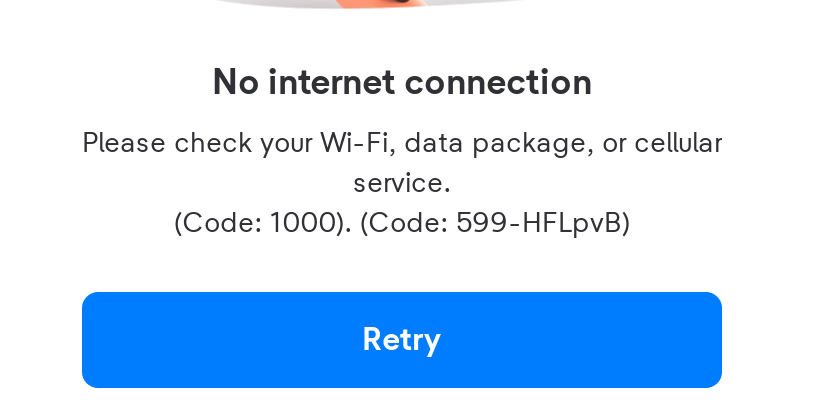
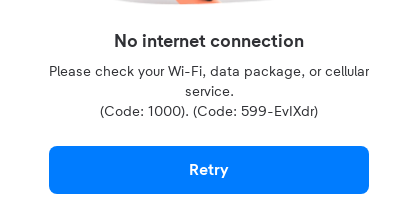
[174,206,630,242] (Code: 1000). (Code: 599-HFLpvB) -> [100,103,318,121] (Code: 1000). (Code: 599-EvIXdr)

